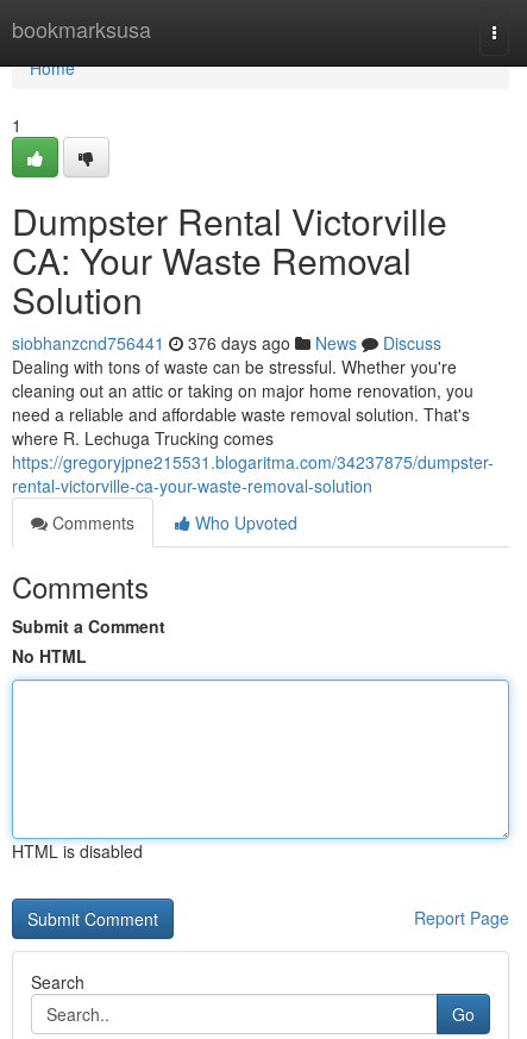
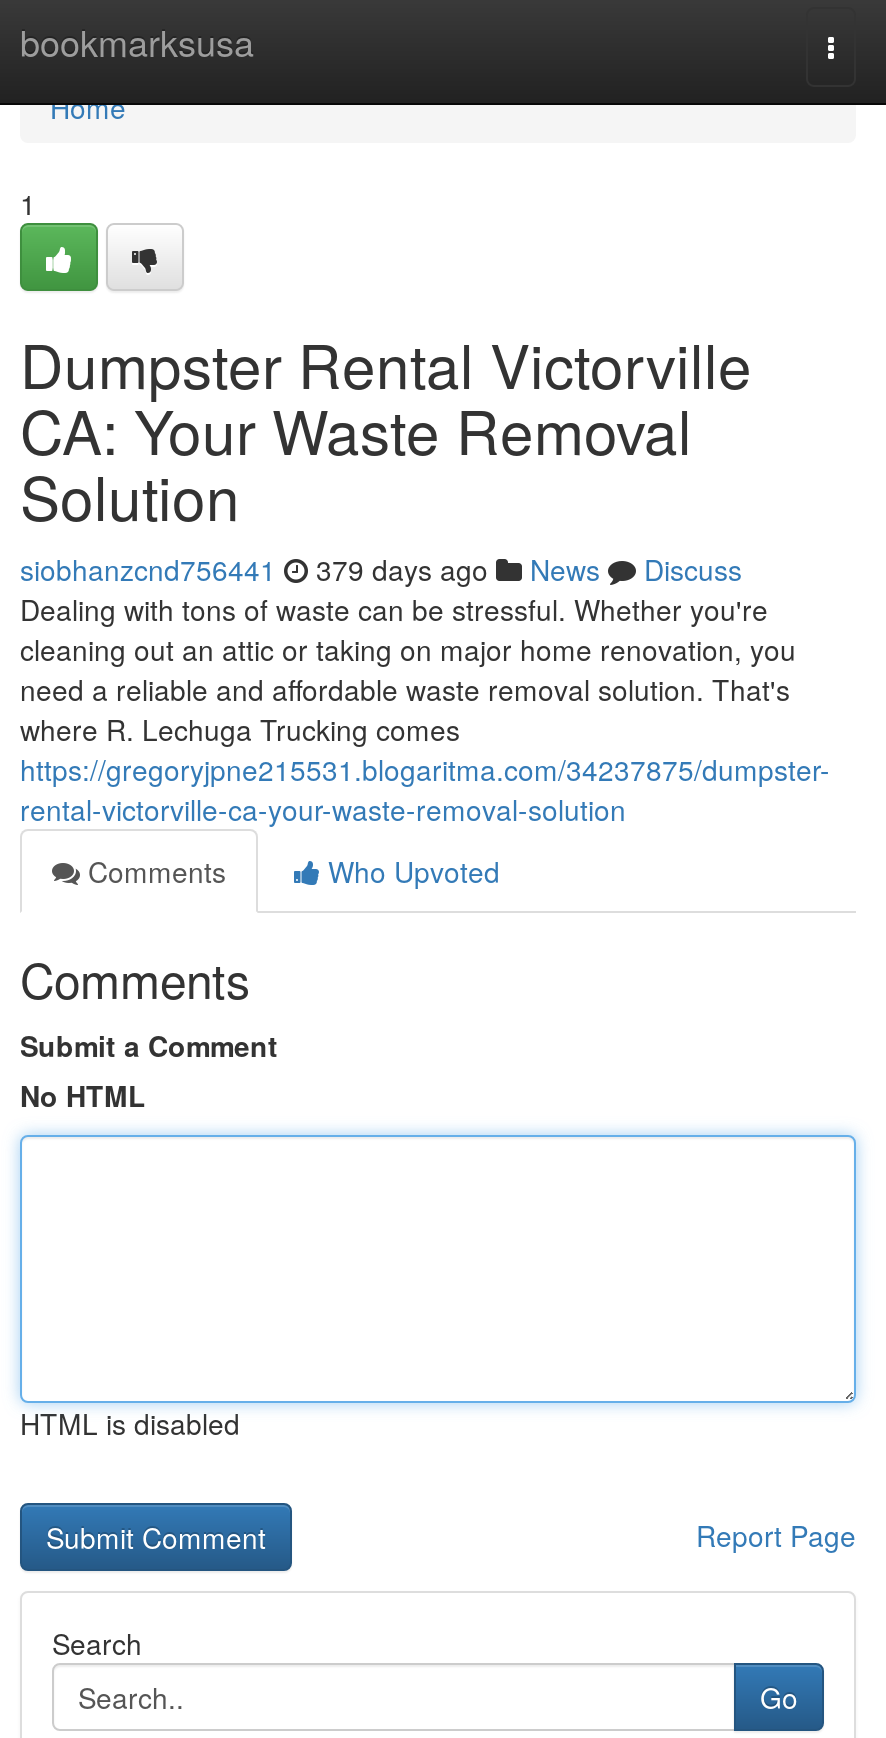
[12,331,441,355] siobhanzcnd756441 376 days ago News Discuss -> [20,549,742,589] siobhanzcnd756441 379 days ago News Discuss

